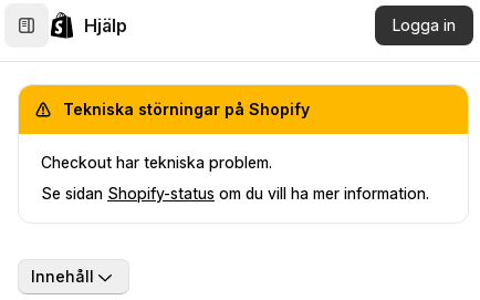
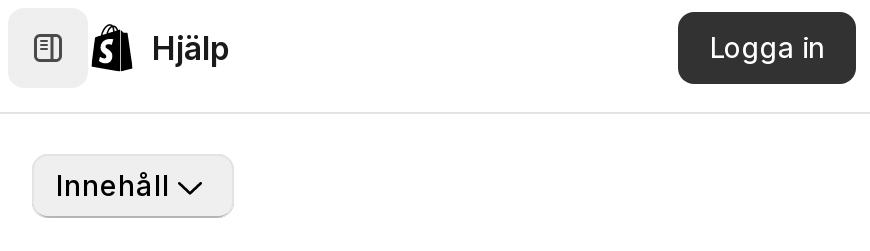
[41,100,429,203] Tekniska störningar på Shopify | Checkout har tekniska problem. | Se sidan Shopify-status om du vill ha mer information. -> none

